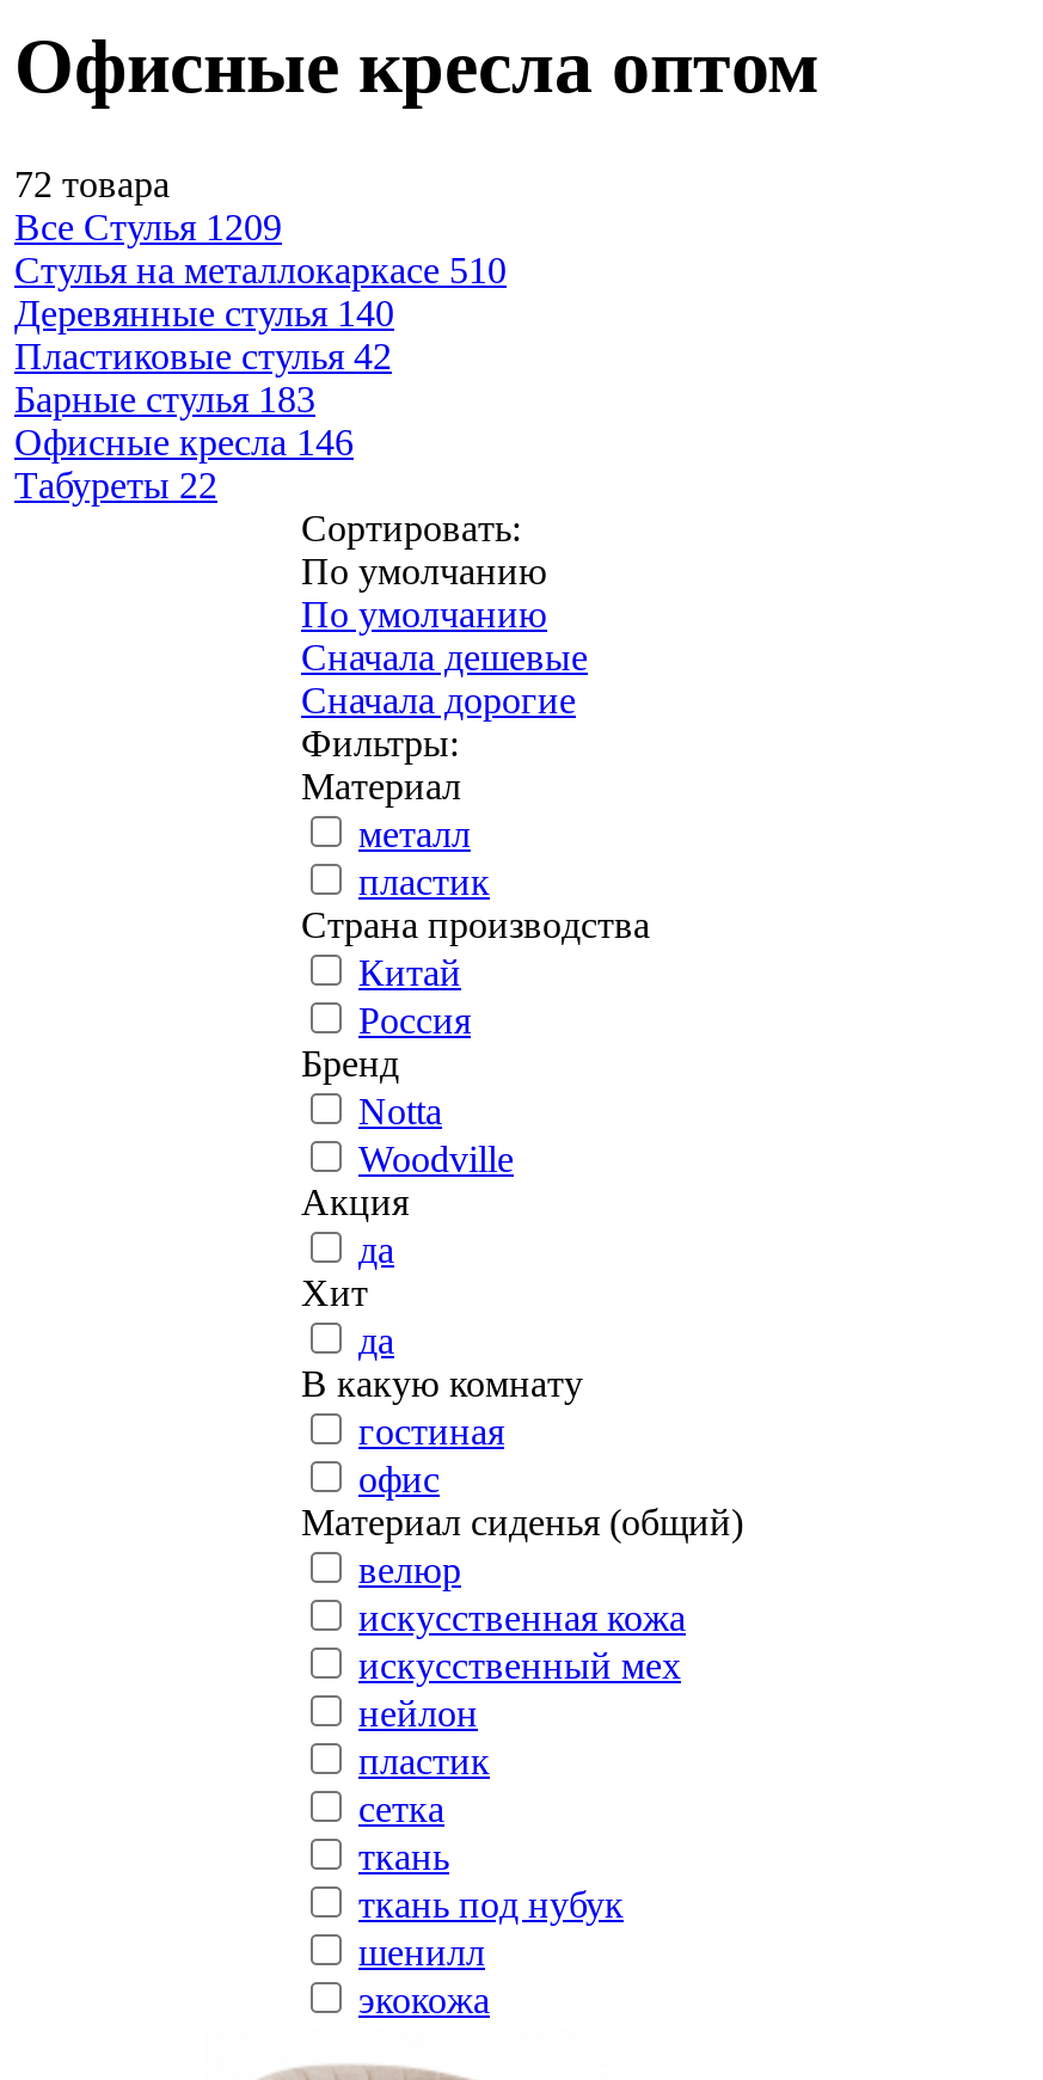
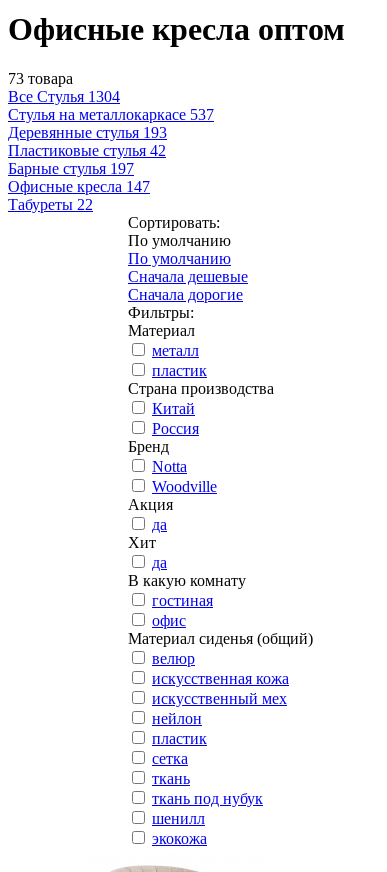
[14,162,170,203] 72 товара -> [8,69,73,86] 73 товара
[14,205,282,246] Все Стулья 1209 -> [8,87,120,104] Все Стулья 1304
[14,249,507,289] Стулья на металлокаркасе 510 -> [8,105,214,122] Стулья на металлокаркасе 537
[14,292,394,332] Деревянные стулья 140 -> [8,123,167,140] Деревянные стулья 193
[14,378,315,418] Барные стулья 183 -> [8,159,134,176] Барные стулья 197
[14,421,354,461] Офисные кресла 146 -> [8,177,150,194] Офисные кресла 147

